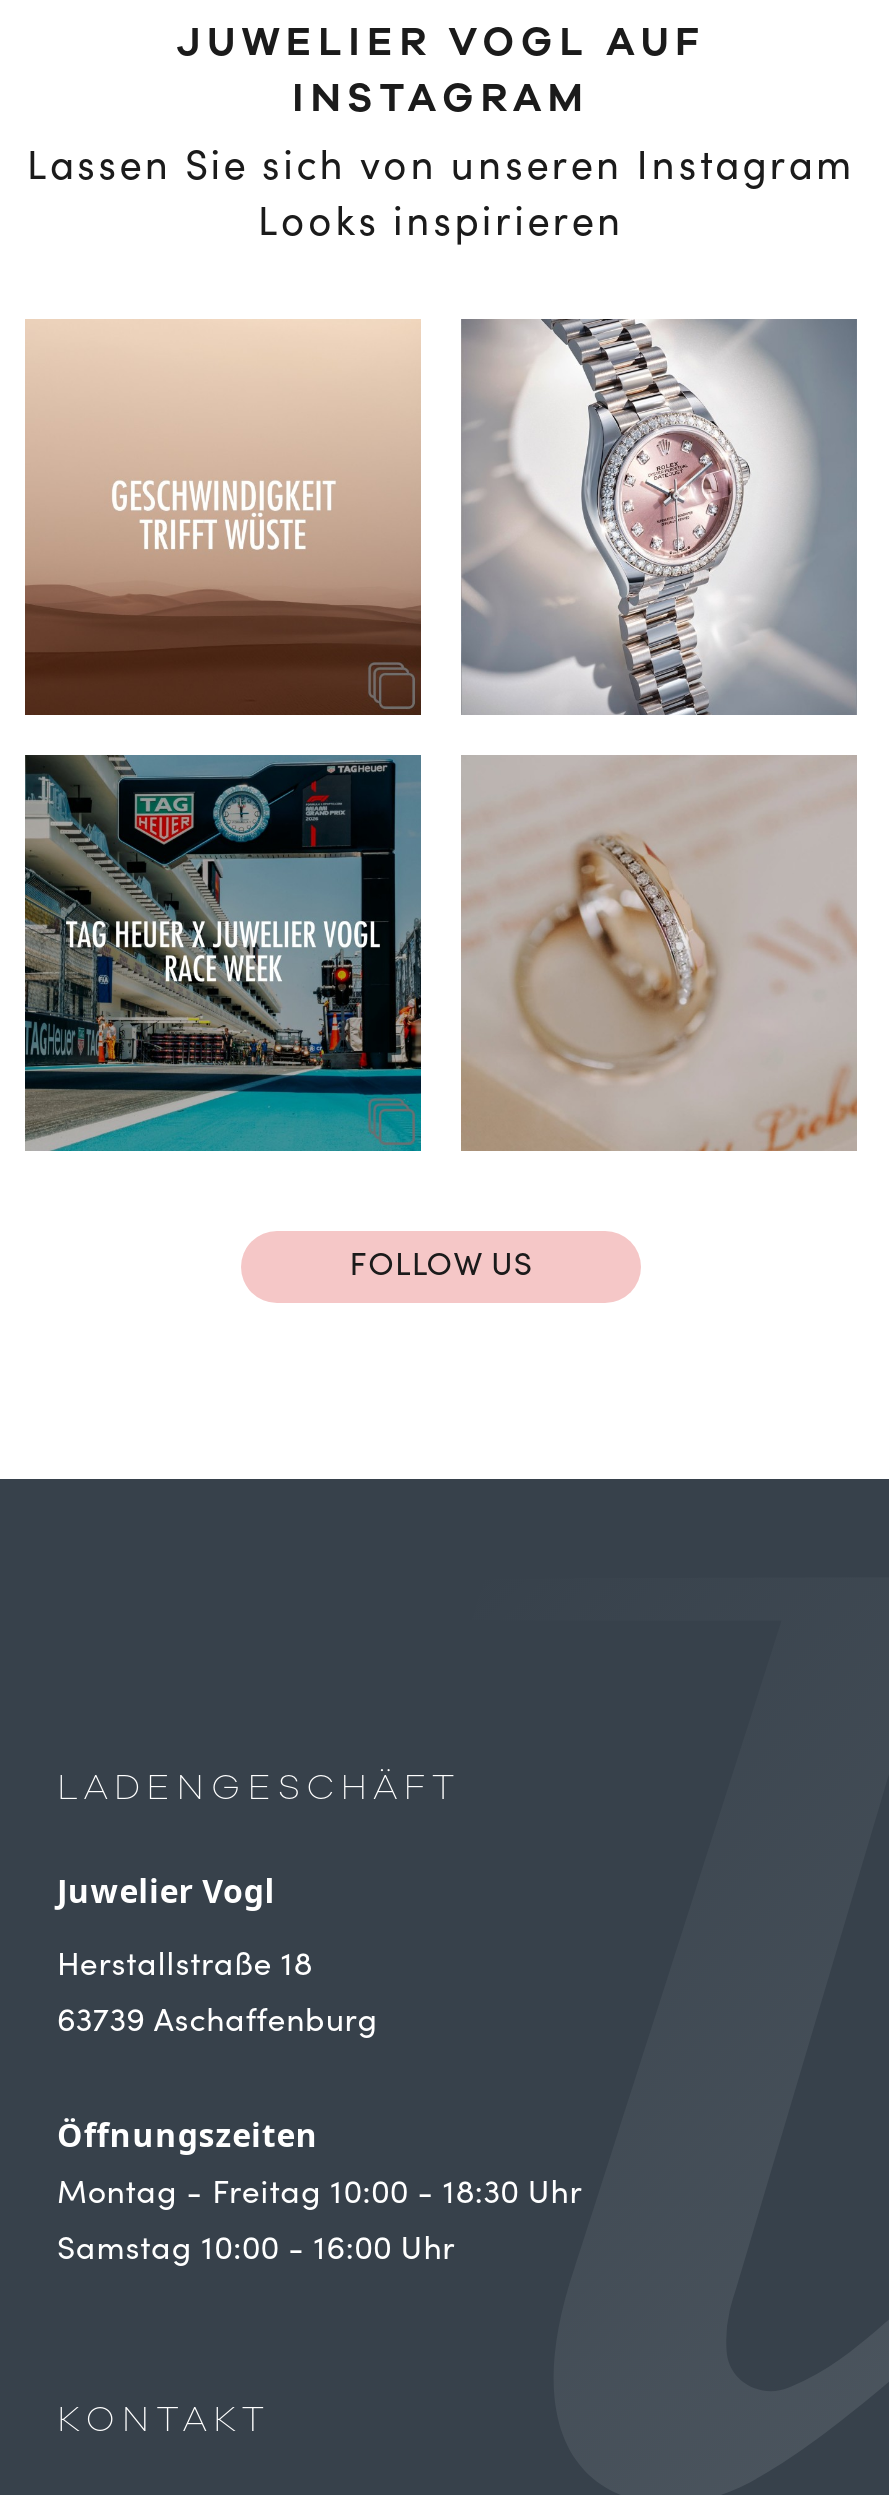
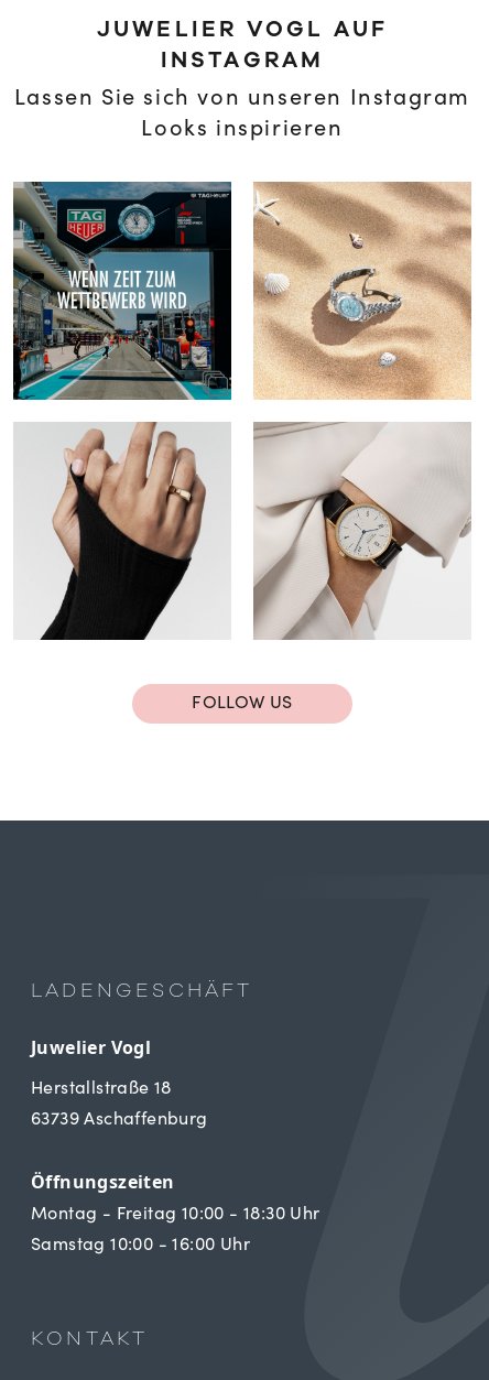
[23,319,423,717] [image] -> [12,181,232,401] [image]
[459,317,859,717] [image] -> [253,182,471,400] [image]
[23,753,423,1153] [image] -> [13,421,231,641] [image]
[461,755,859,1153] [image] -> [254,423,471,640] [image]

